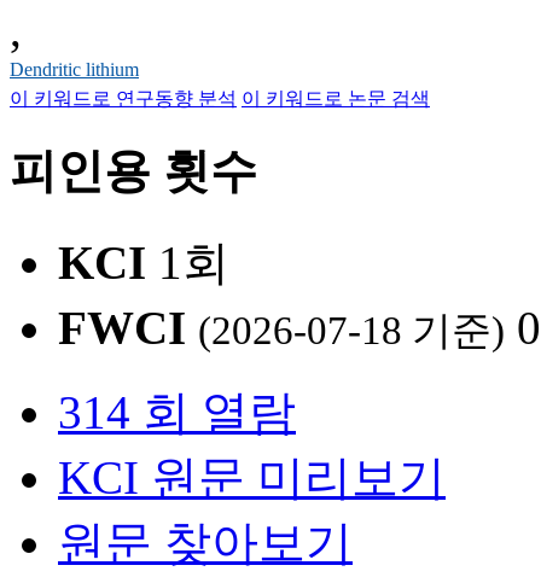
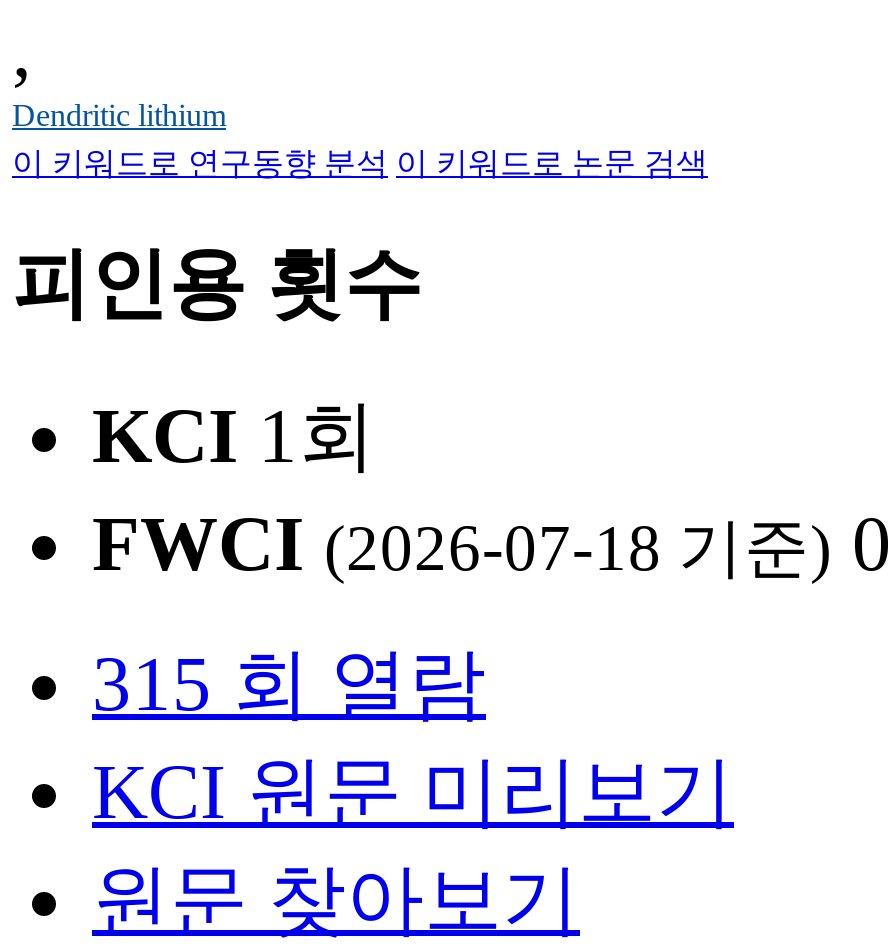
[58,386,296,438] 314 회 열람 -> [92,639,486,725] 315 회 열람

